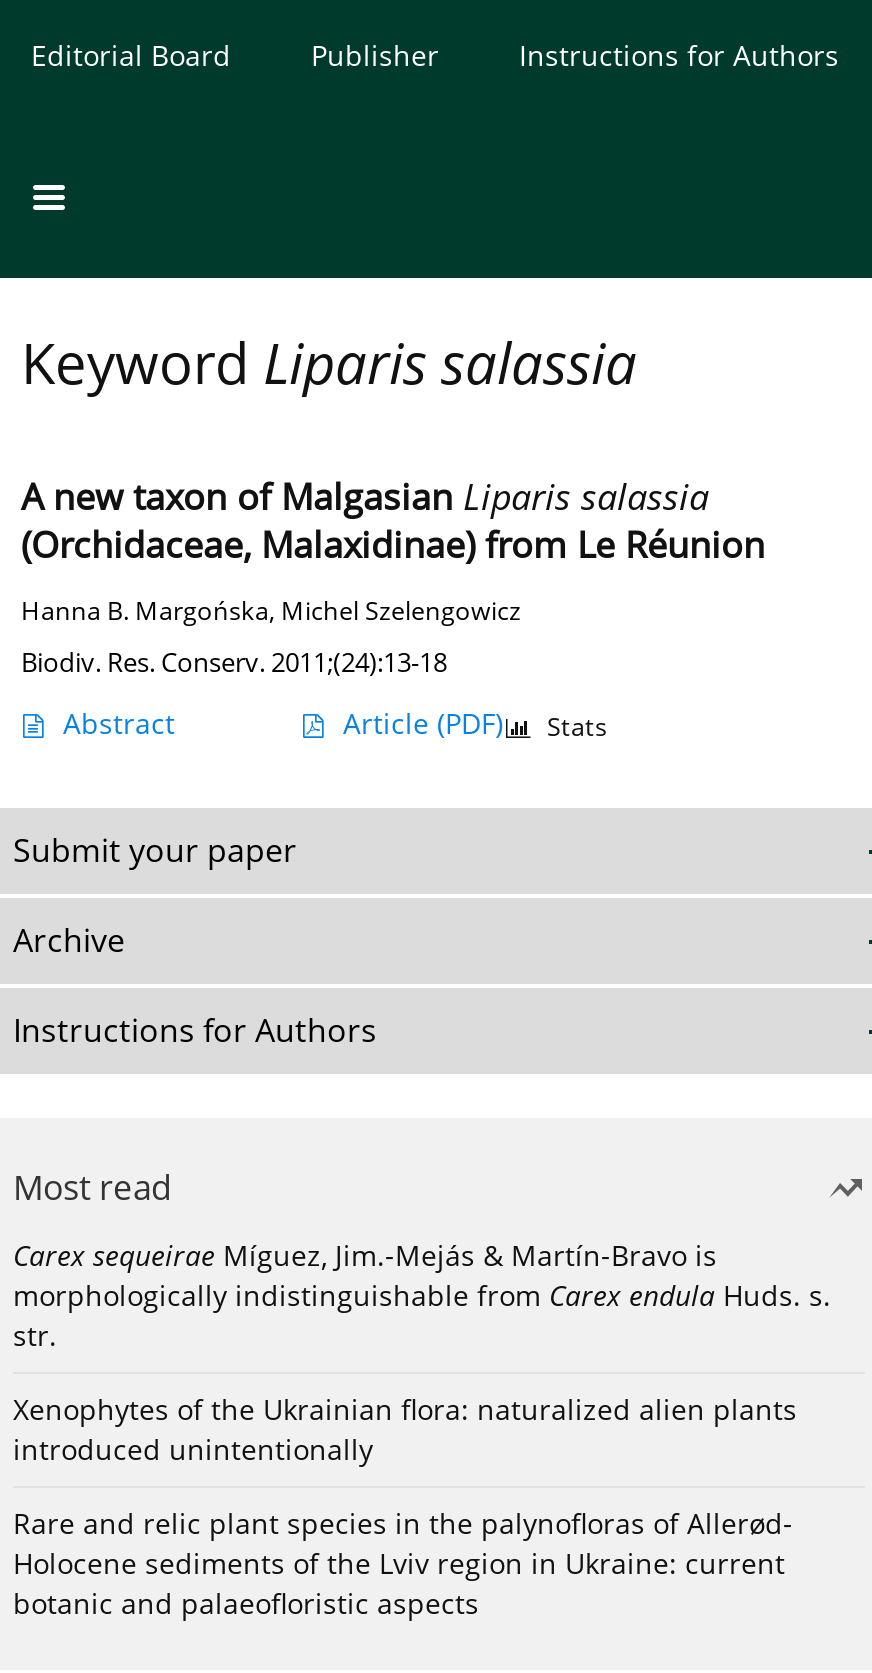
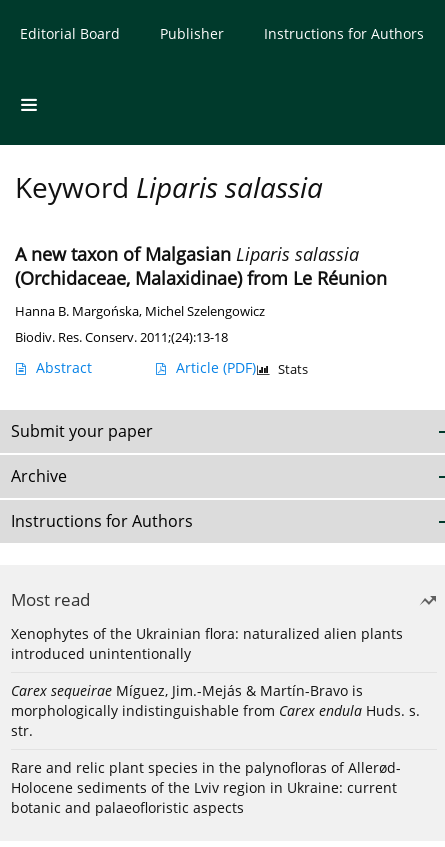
moved [13,1237,831,1355] -> [11,681,420,740]: Carex sequeirae Míguez, Jim.-Mejás & Martín-Bravo is | morphologically indistinguishable from Carex endula Huds. s. | str.
moved [13,1391,797,1469] -> [11,624,403,663]: Xenophytes of the Ukrainian flora: naturalized alien plants | introduced unintentionally

